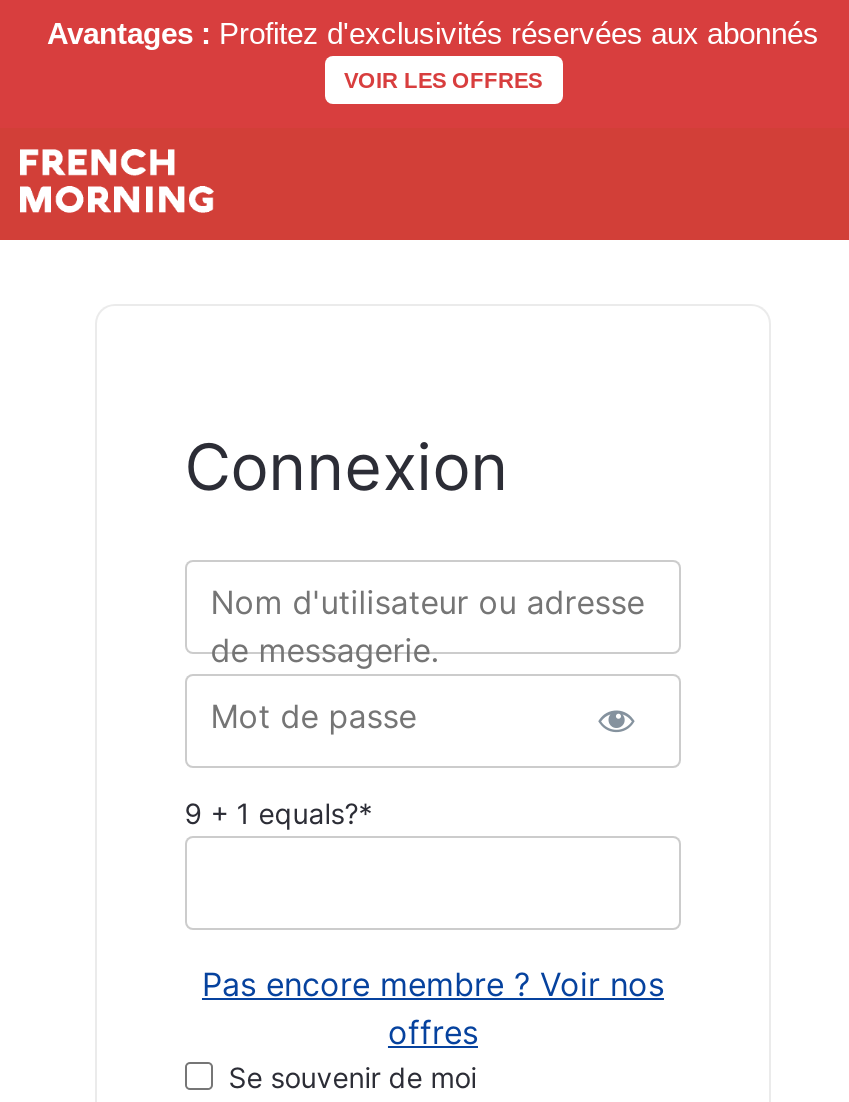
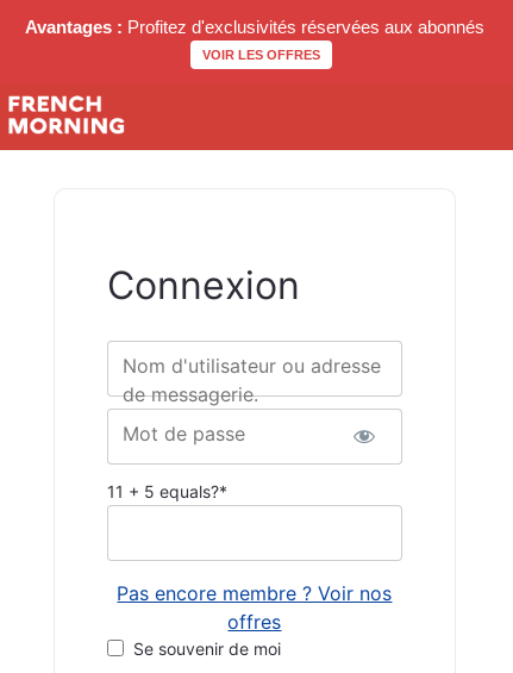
[185,796,373,830] 9 + 1 equals?* -> [107,481,227,501] 11 + 5 equals?*

